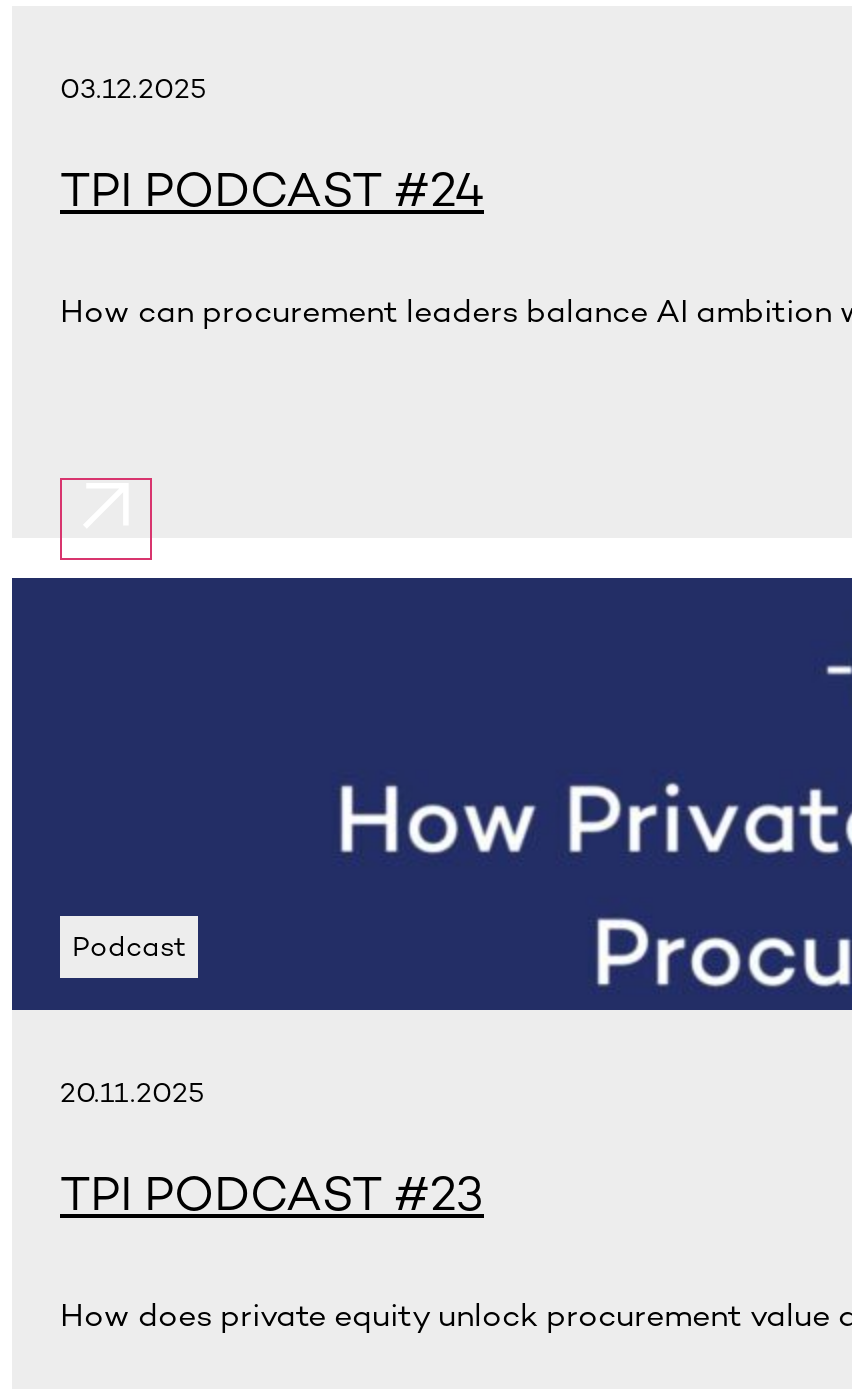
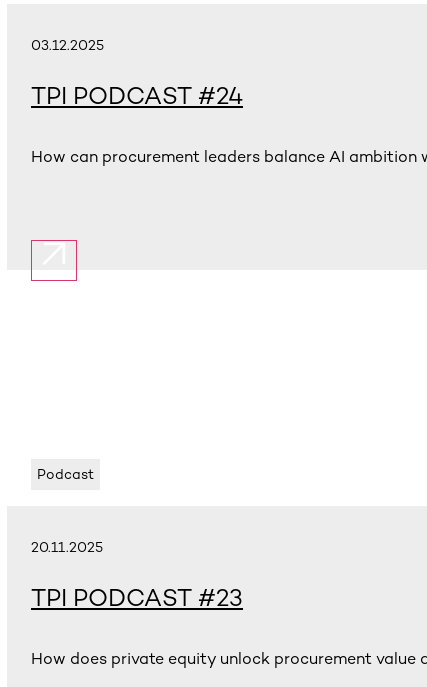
[10,575,846,1013] [image] -> none

